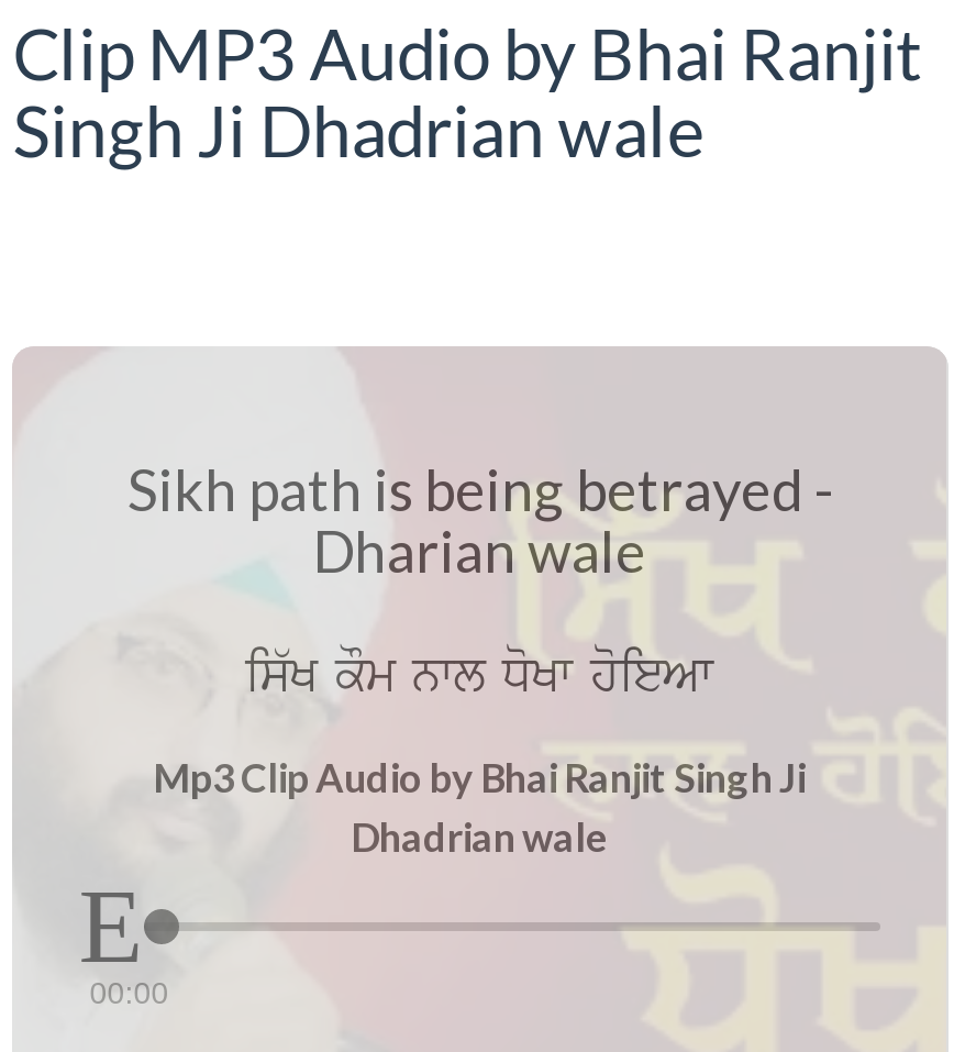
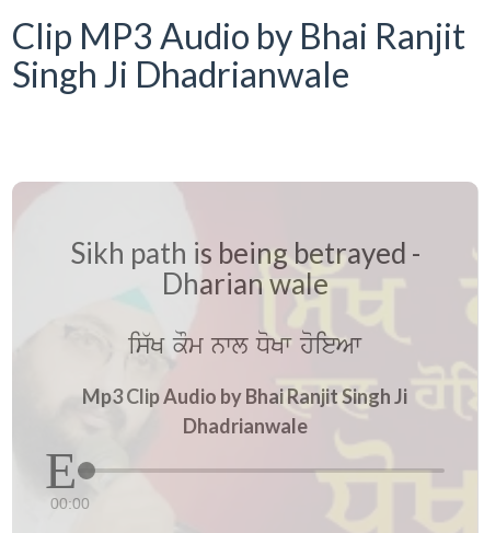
[13,87,703,173] Singh Ji Dhadrian wale -> [12,53,350,95] Singh Ji Dhadrianwale
[351,812,608,861] Dhadrian wale -> [182,414,307,438] Dhadrianwale

